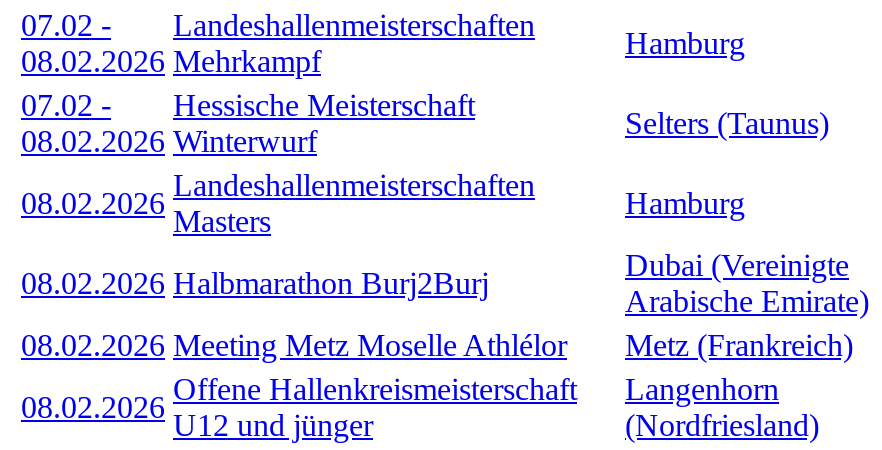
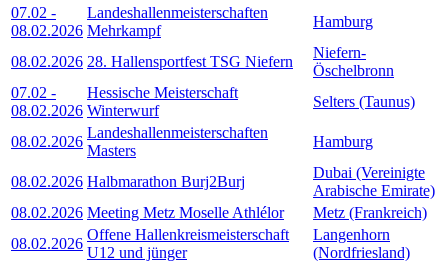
none -> [11,53,293,70] 08.02.2026 28. Hallensportfest TSG Niefern
none -> [313,44,394,79] Niefern- | Öschelbronn

